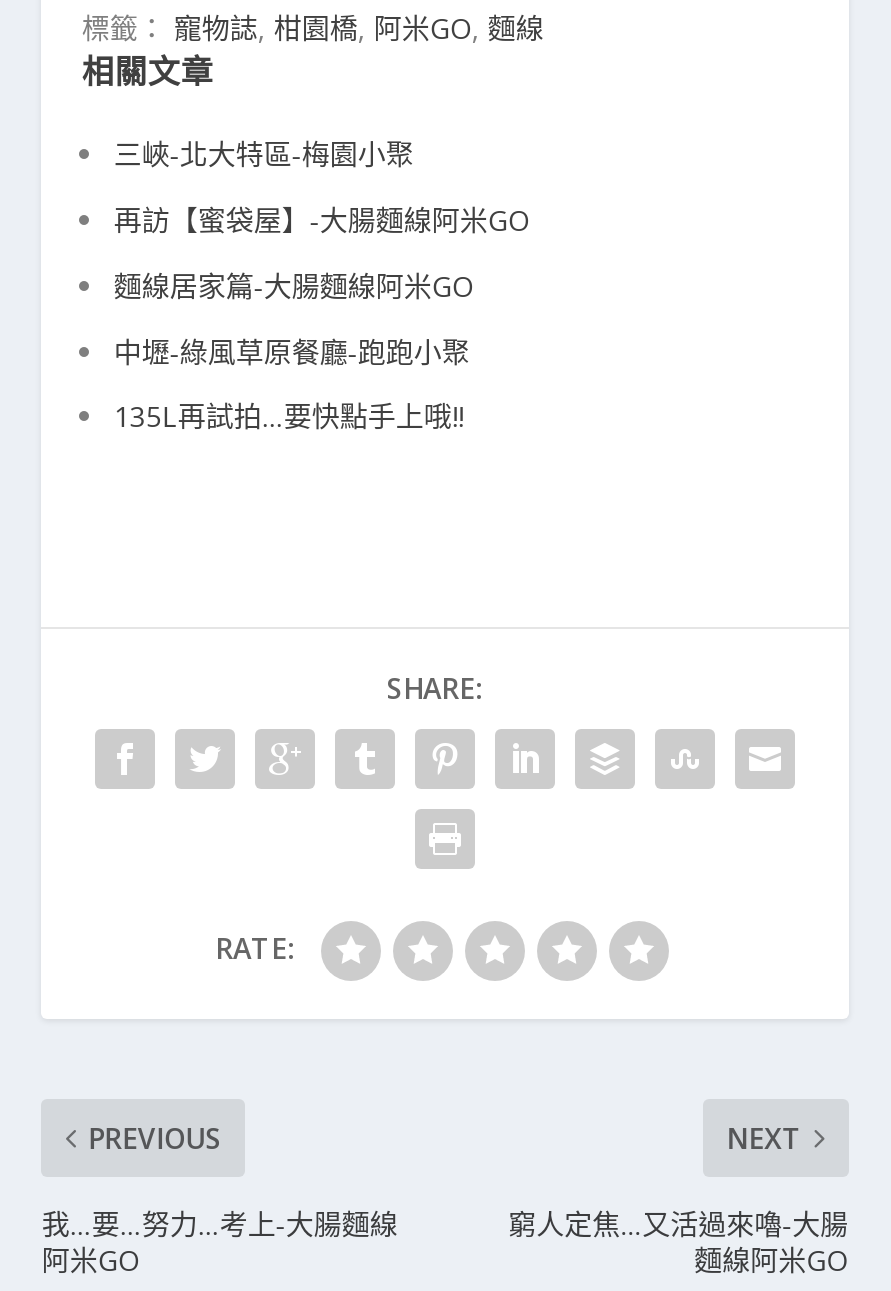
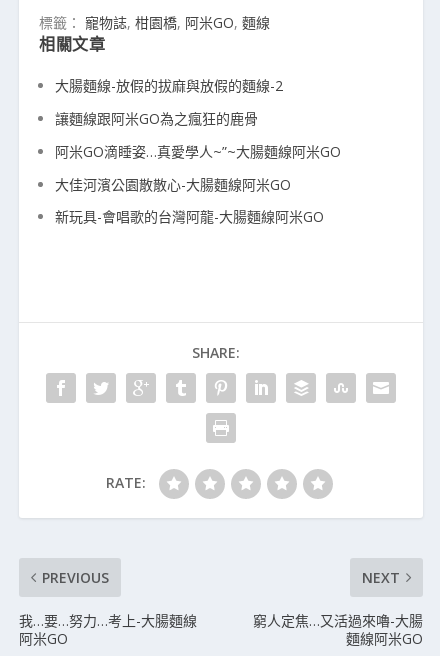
[114,135,414,173] 三峽-北大特區-梅園小聚 -> [55,76,283,95] 大腸麵線-放假的拔麻與放假的麵線-2
[114,201,530,239] 再訪【蜜袋屋】-大腸麵線阿米GO -> [55,109,258,128] 讓麵線跟阿米GO為之瘋狂的鹿骨
[114,267,474,305] 麵線居家篇-大腸麵線阿米GO -> [55,142,341,161] 阿米GO滴睡姿…真愛學人~”~大腸麵線阿米GO
[114,332,470,370] 中壢-綠風草原餐廳-跑跑小聚 -> [55,175,291,194] 大佳河濱公園散散心-大腸麵線阿米GO
[114,398,464,436] 135L再試拍…要快點手上哦!! -> [55,207,324,226] 新玩具-會唱歌的台灣阿龍-大腸麵線阿米GO

